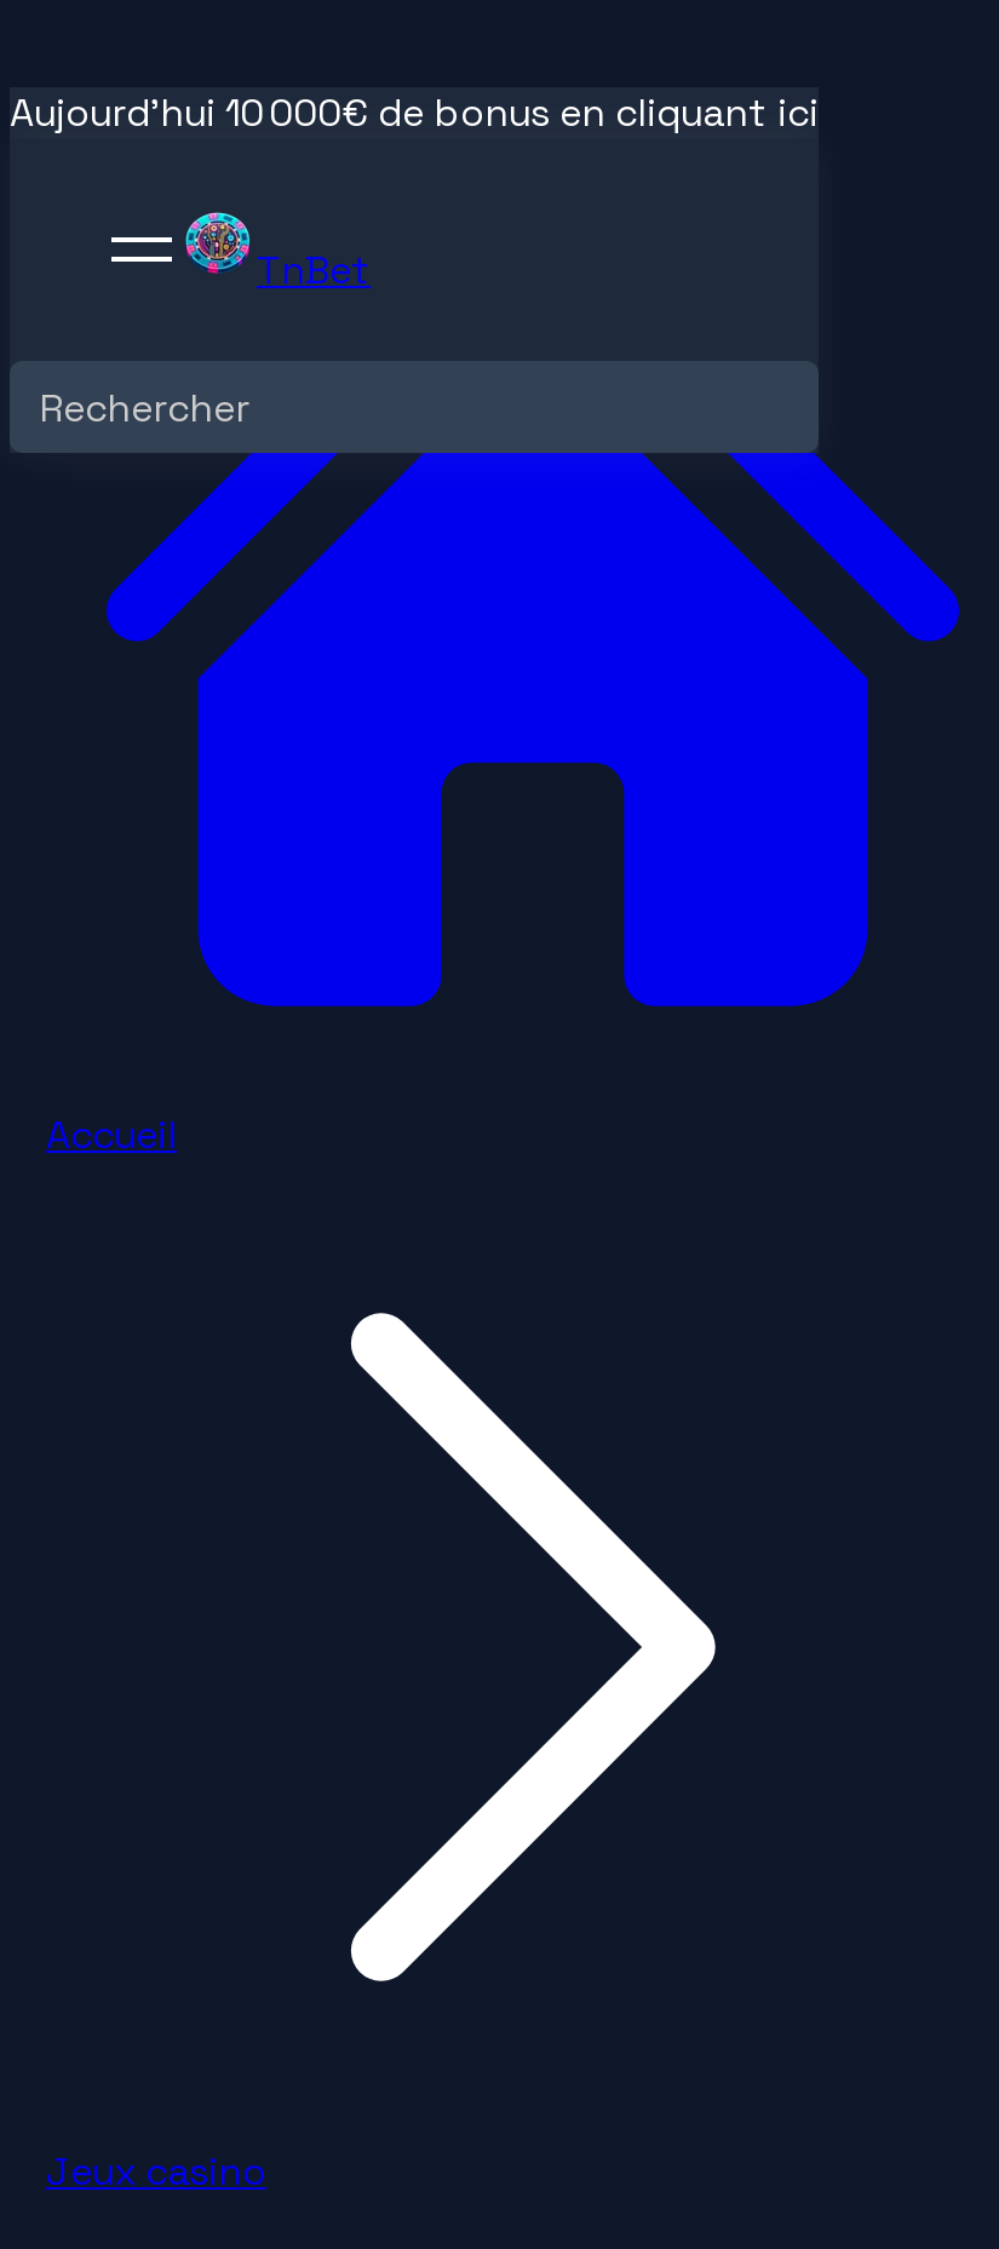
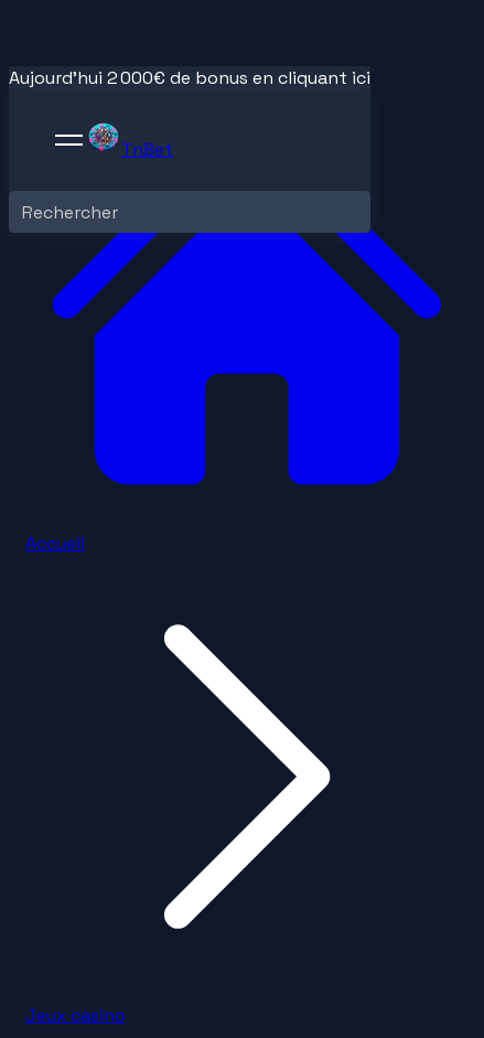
[10,87,819,138] Aujourd'hui 10 000€ de bonus en cliquant ici -> [9,66,370,89] Aujourd'hui 2 000€ de bonus en cliquant ici

